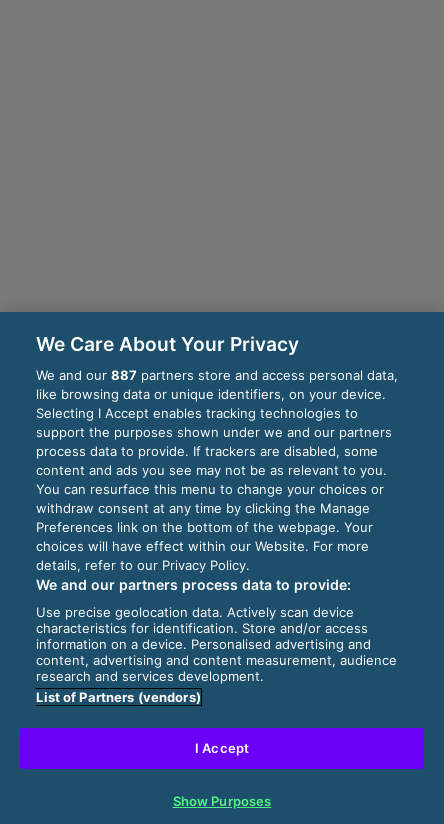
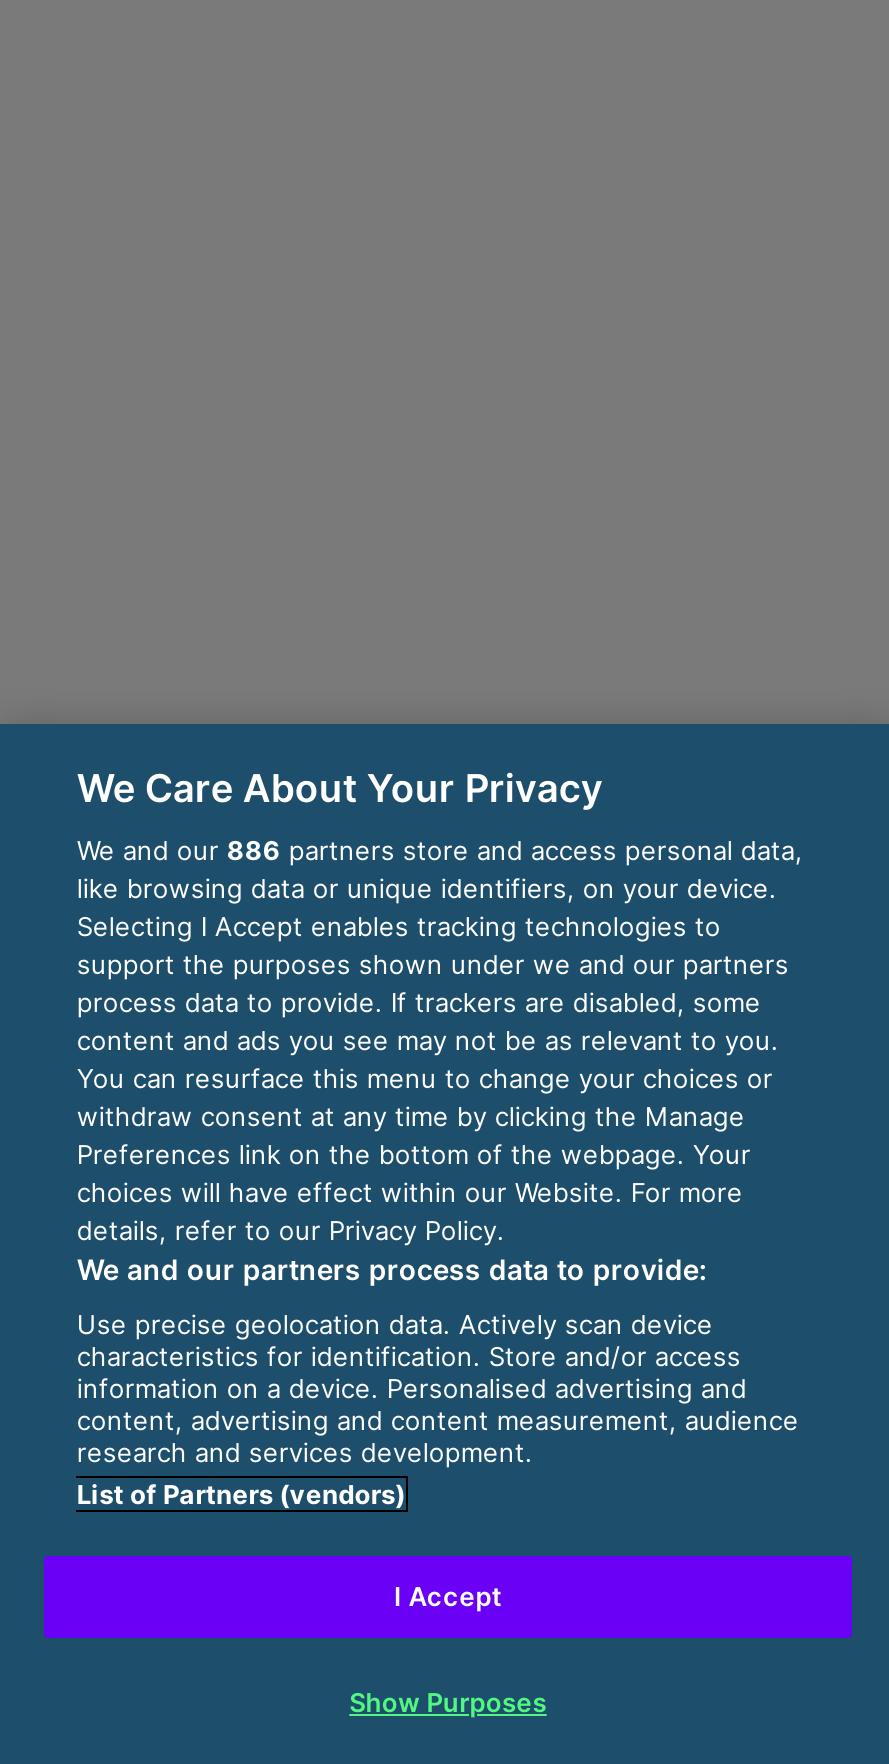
[36,367,398,383] We and our 887 partners store and access personal data, -> [77,834,803,866] We and our 886 partners store and access personal data,

